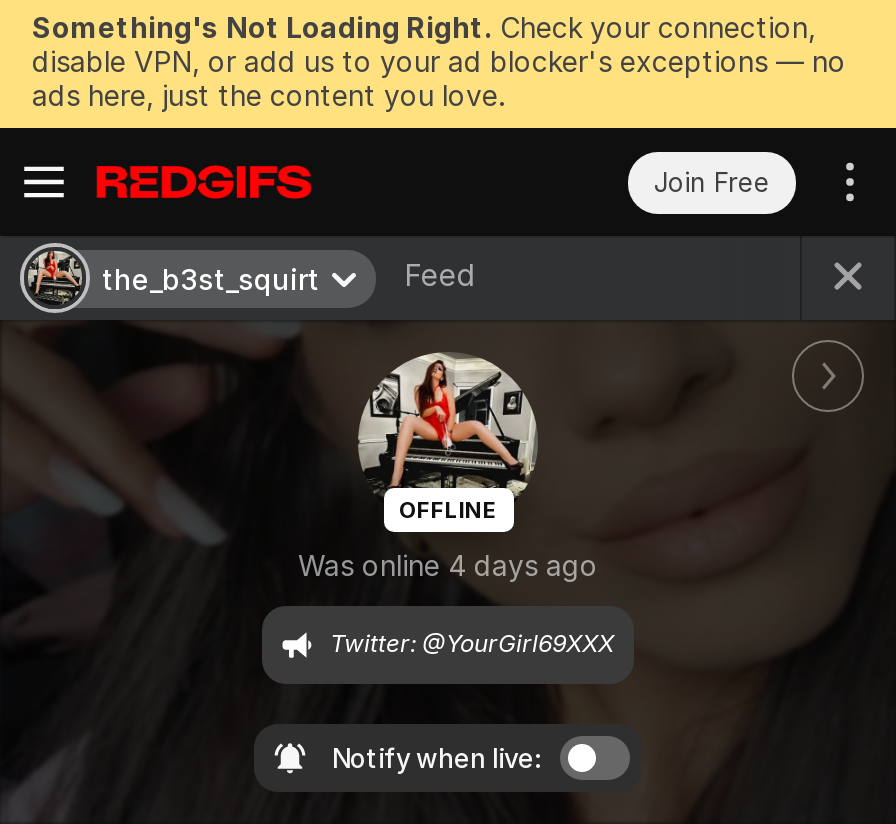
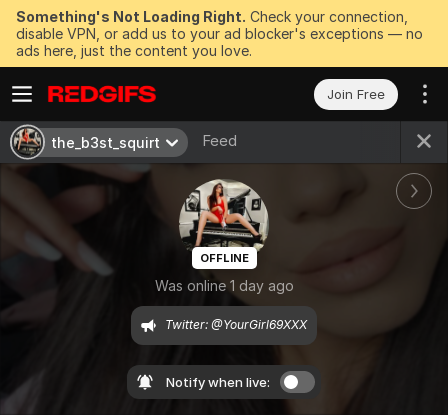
[298,549,598,583] Was online 4 days ago -> [154,277,293,294] Was online 1 day ago

